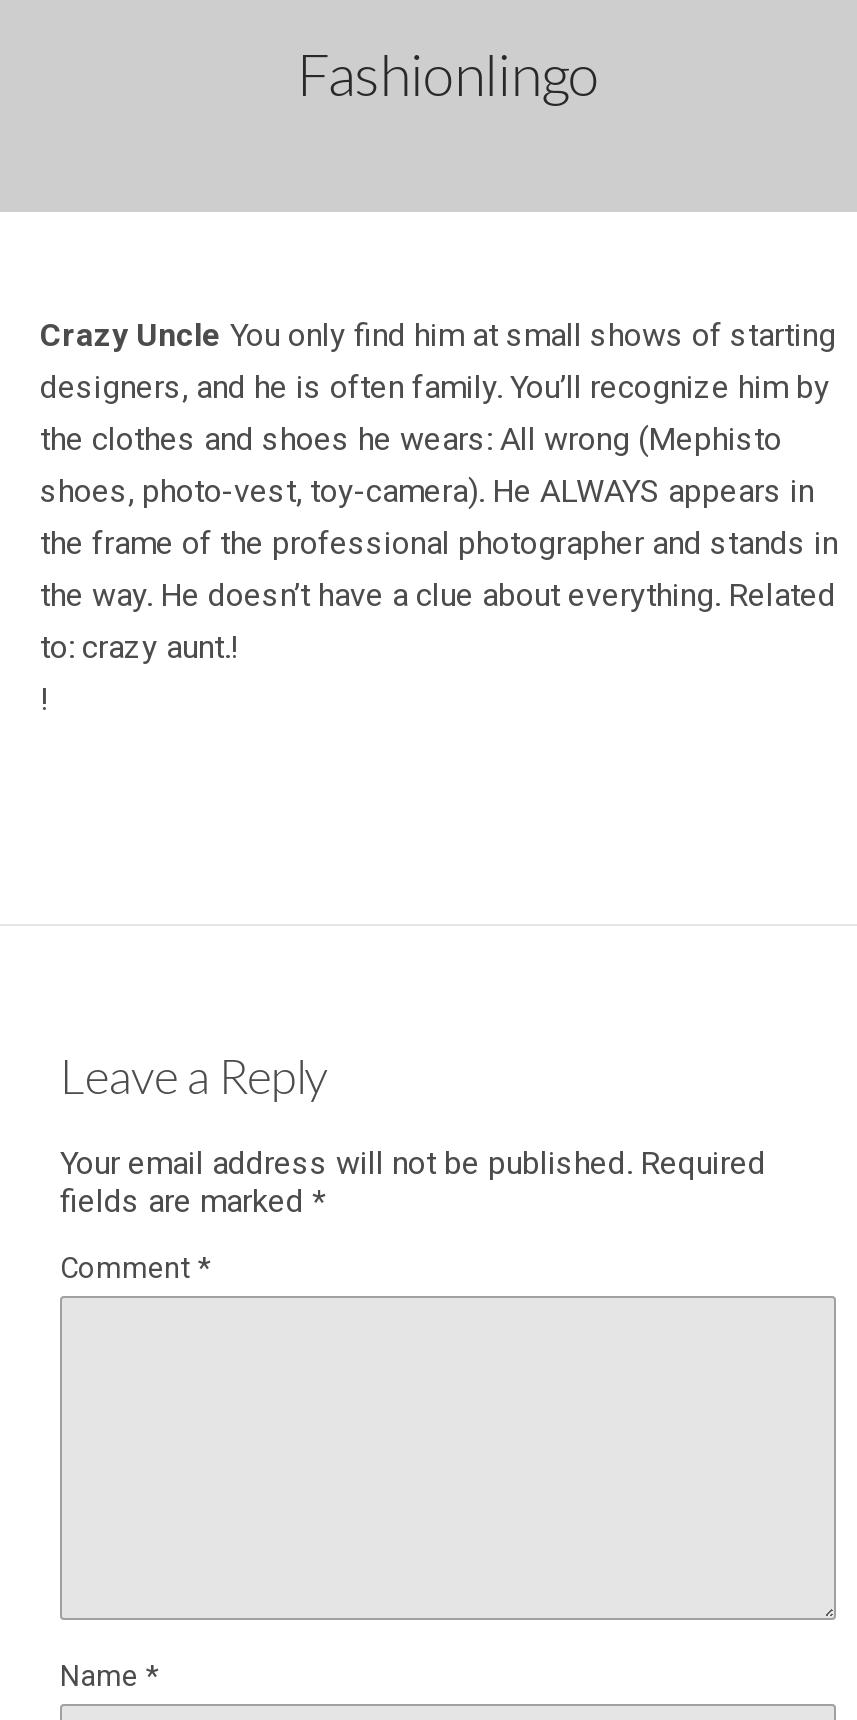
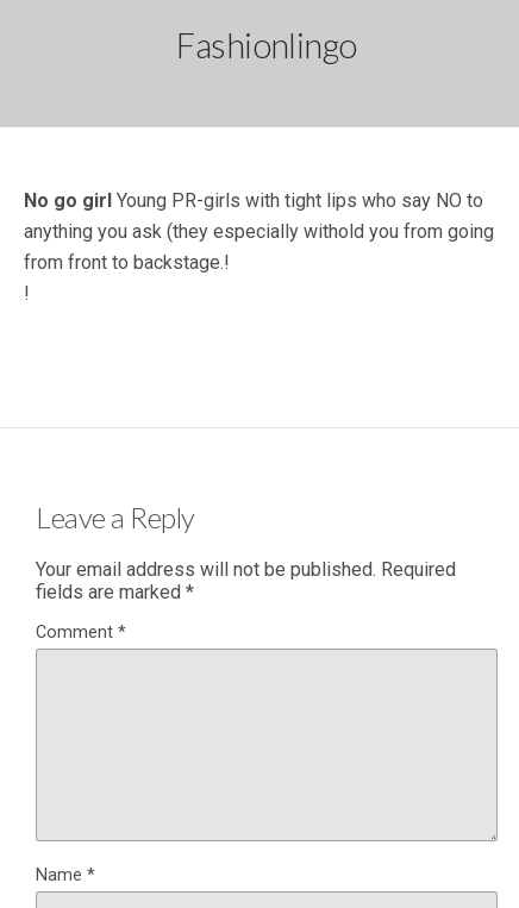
[40,316,838,666] Crazy Uncle You only find him at small shows of starting | designers, and he is often family. You’ll recognize him by | the clothes and shoes he wears: All wrong (Mephisto | shoes, photo-vest, toy-camera). He ALWAYS appears in | the frame of the professional photographer and stands in | the way. He doesn’t have a clue about everything. Related | to: crazy aunt.! -> [24,189,494,274] No go girl Young PR-girls with tight lips who say NO to | anything you ask (they especially withold you from going | from front to backstage.!

